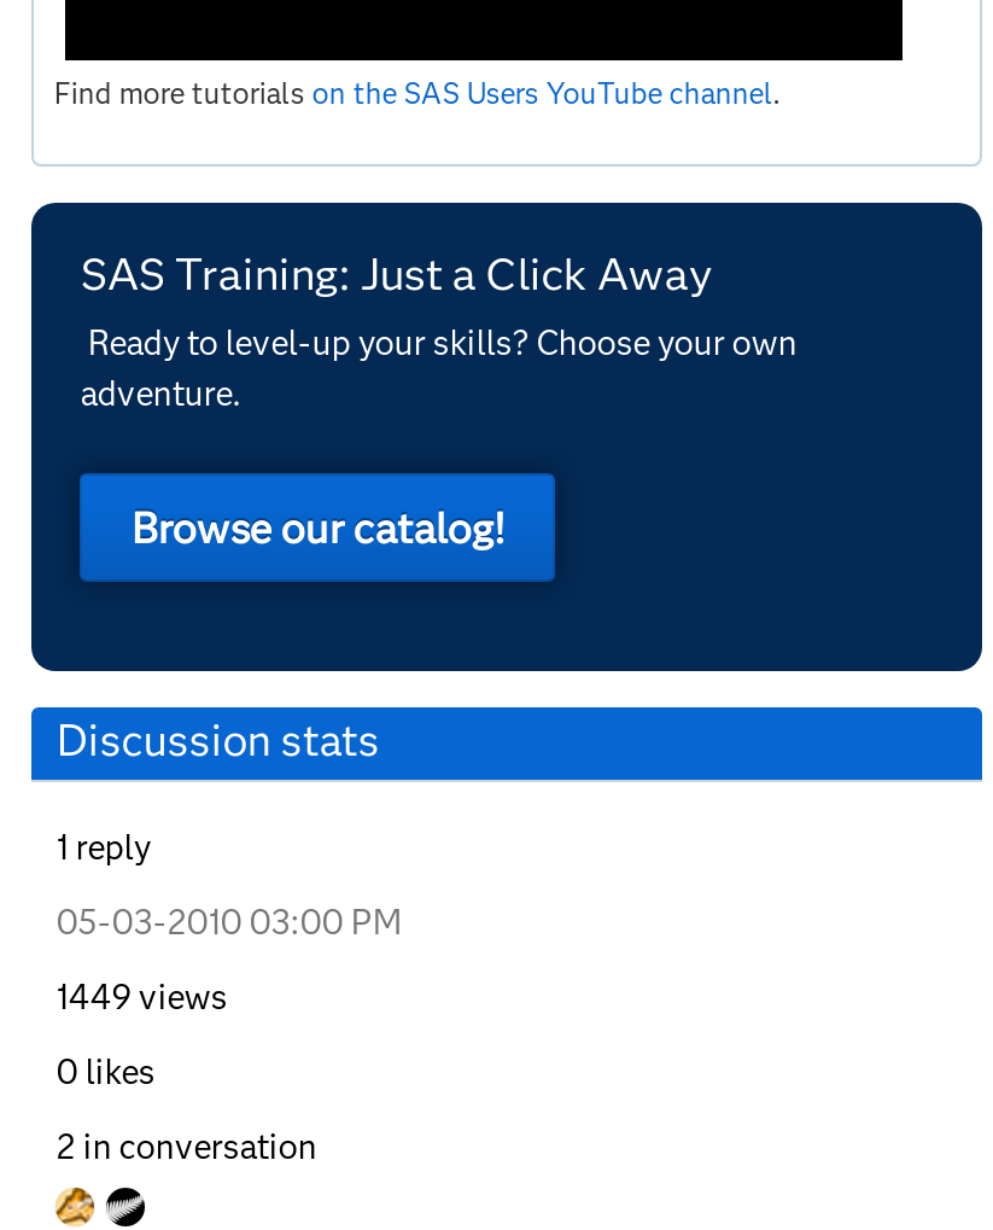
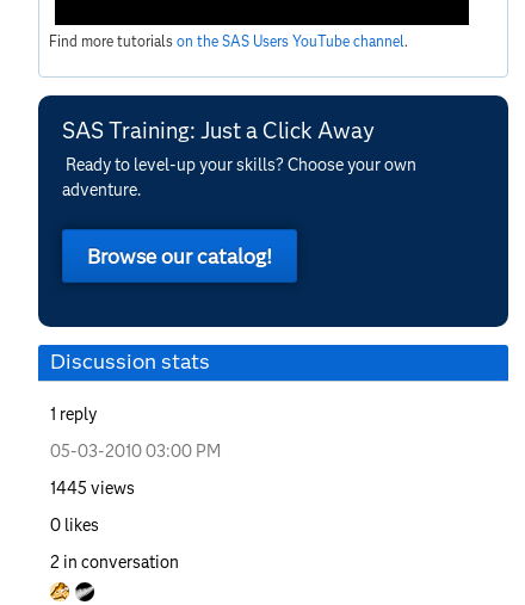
[56,975,228,1018] 1449 views -> [51,477,135,498] 1445 views

